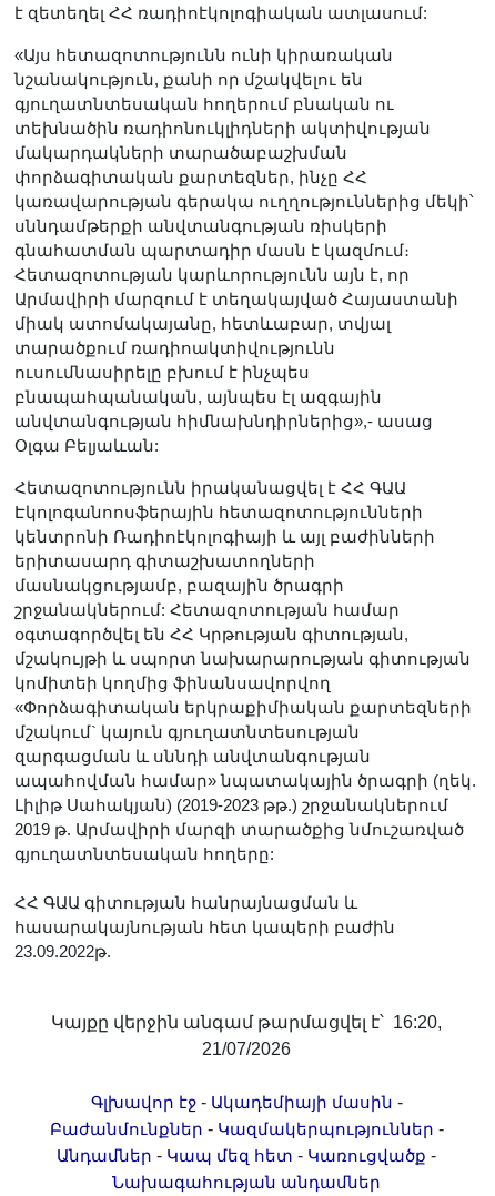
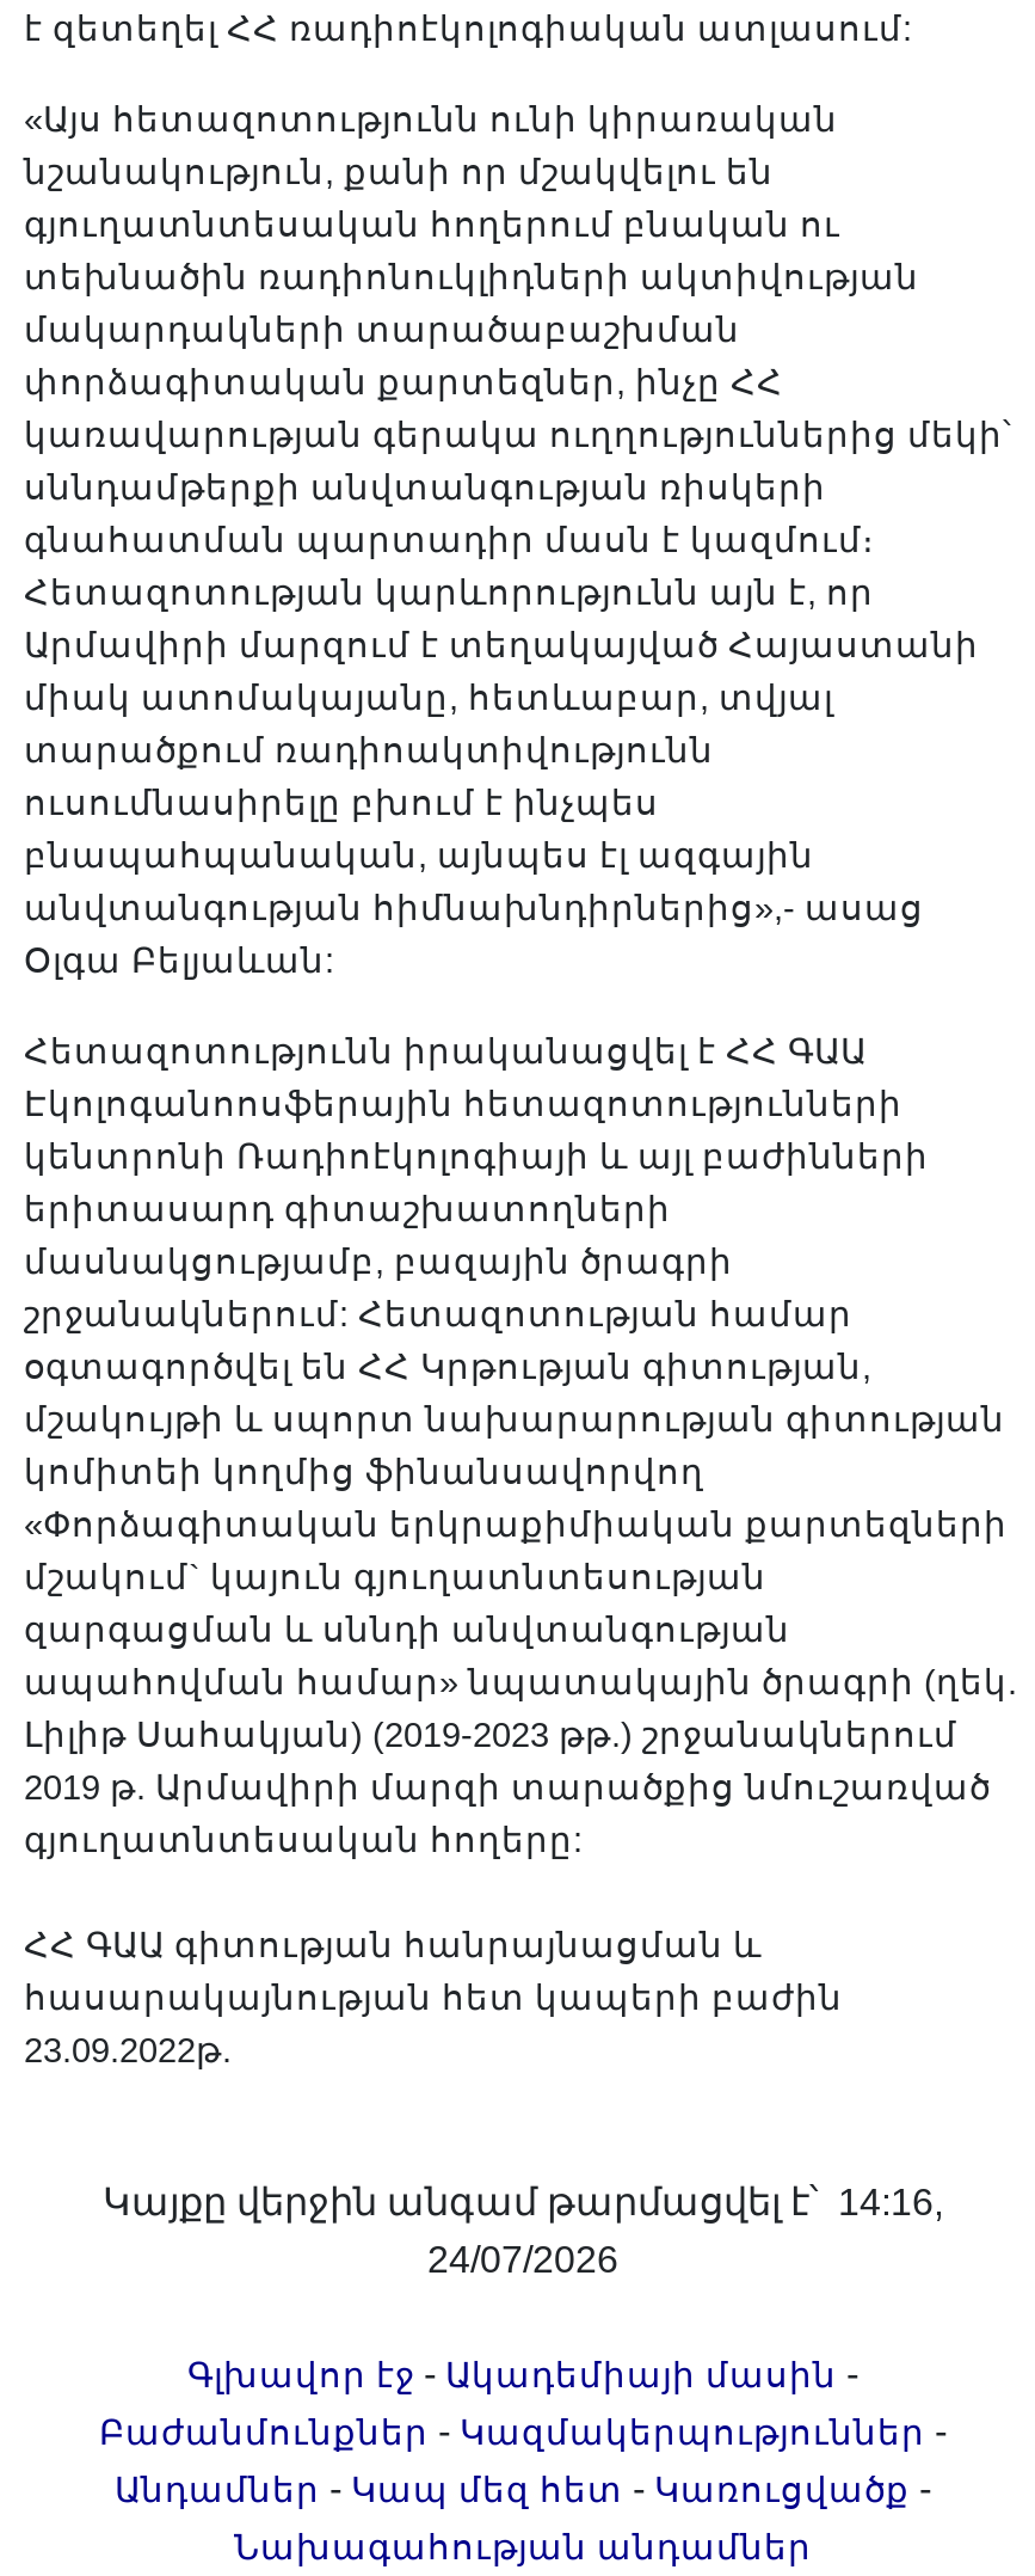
[51,1013,442,1032] Կայքը վերջին անգամ թարմացվել է՝ 16:20, -> [103,2182,943,2222] Կայքը վերջին անգամ թարմացվել է՝ 14:16,
[202,1040,291,1058] 21/07/2026 -> [427,2239,618,2280] 24/07/2026

